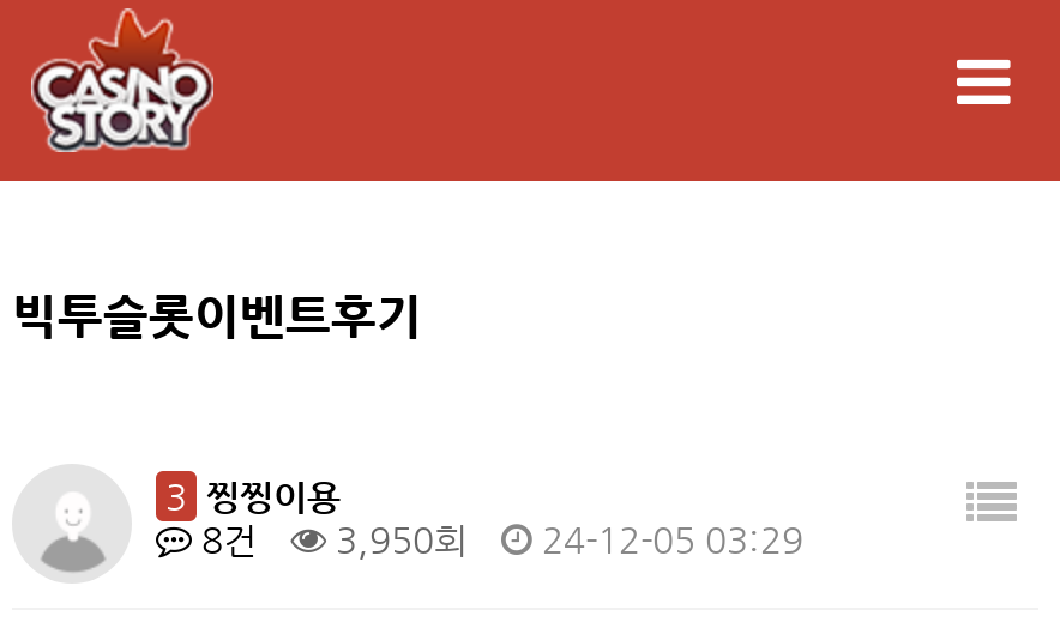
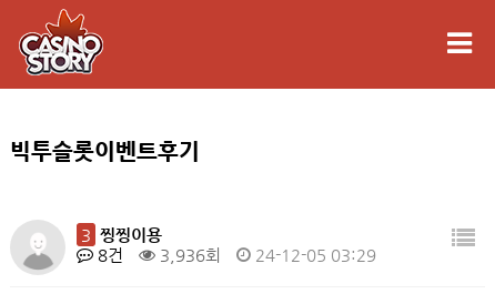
[192,519,803,560] 8건 3,950회 24-12-05 03:29 -> [93,245,376,264] 8건 3,936회 24-12-05 03:29

